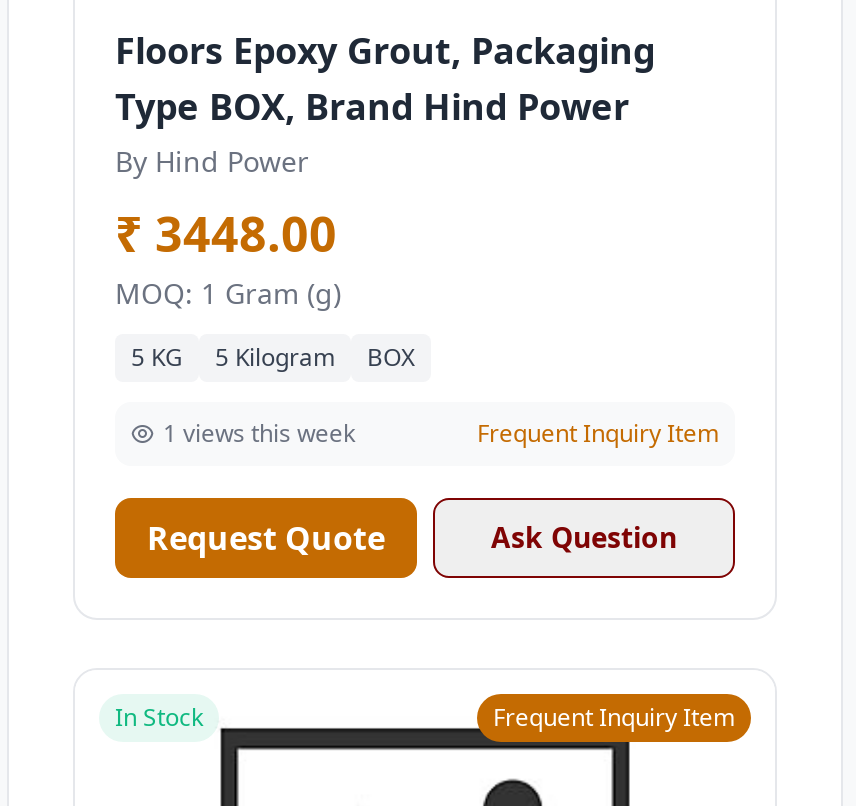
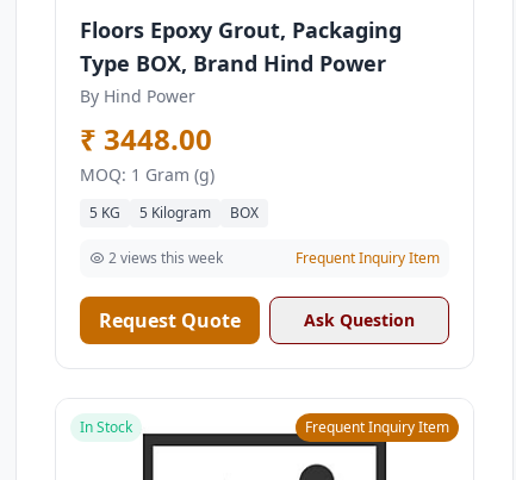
[163,416,355,450] 1 views this week -> [108,248,223,268] 2 views this week

